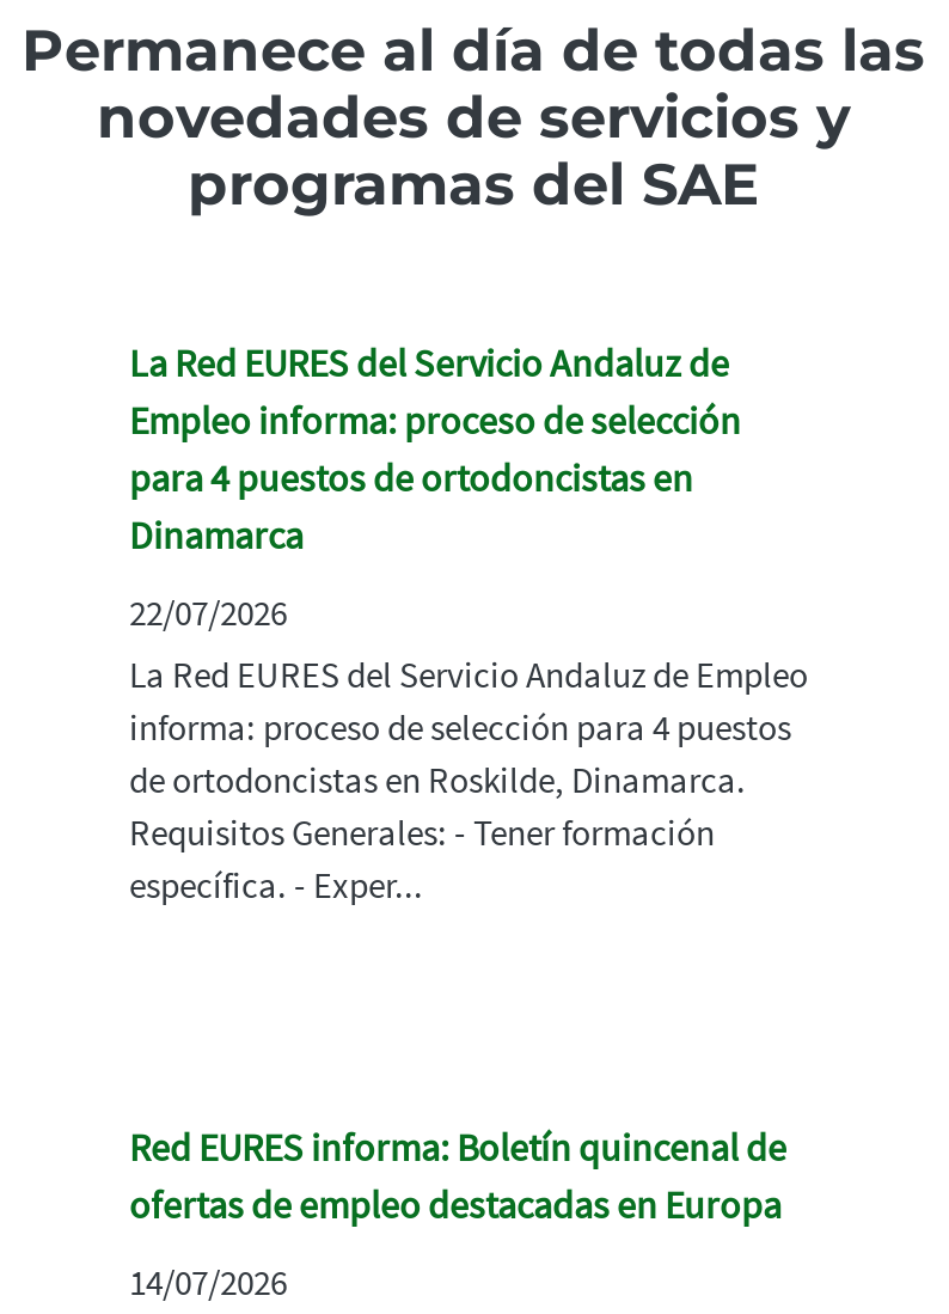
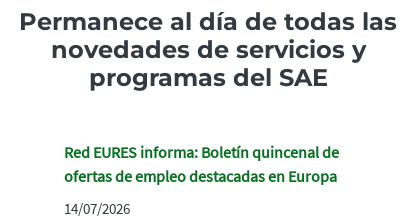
[129,338,808,907] La Red EURES del Servicio Andaluz de | Empleo informa: proceso de selección | para 4 puestos de ortodoncistas en | Dinamarca | 22/07/2026 | La Red EURES del Servicio Andaluz de Empleo | informa: proceso de selección para 4 puestos | de ortodoncistas en Roskilde, Dinamarca. | Requisitos Generales: - Tener formación | específica. - Exper... -> none

